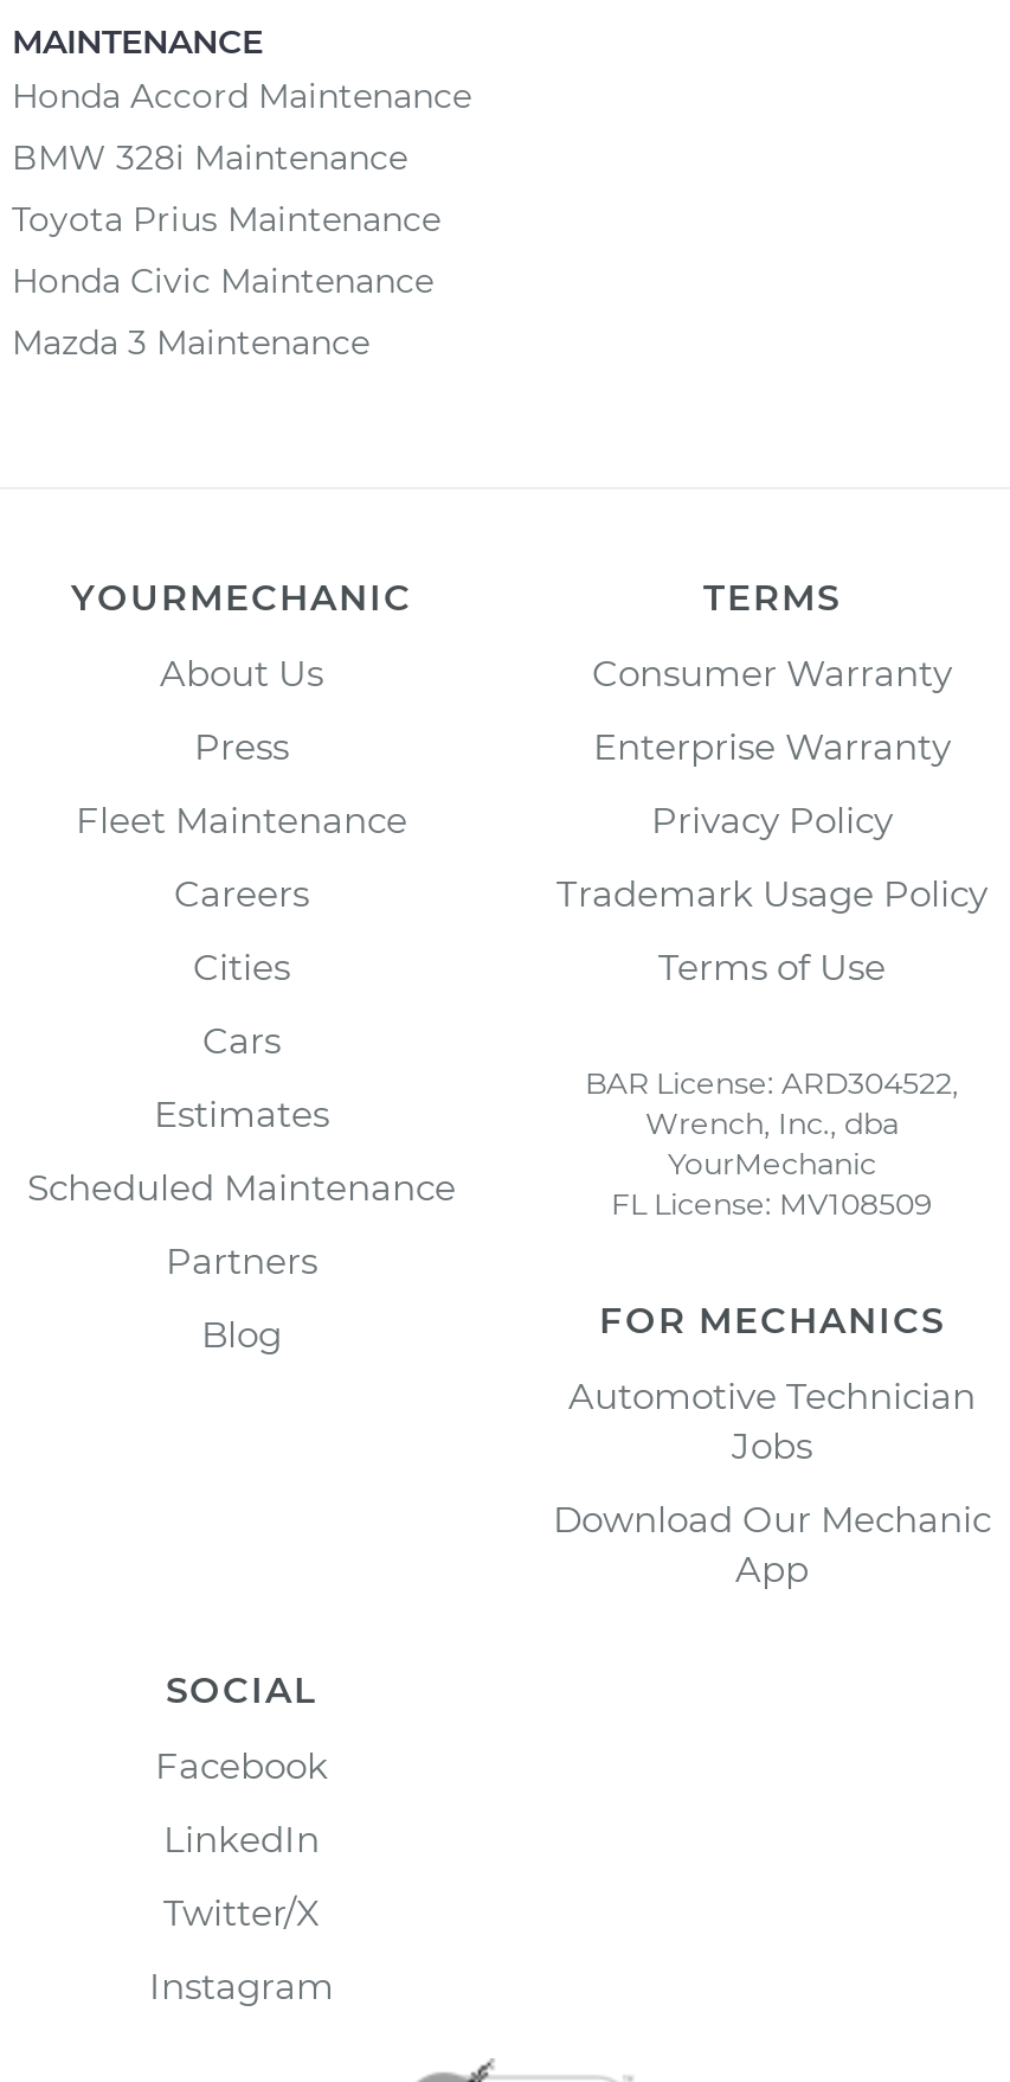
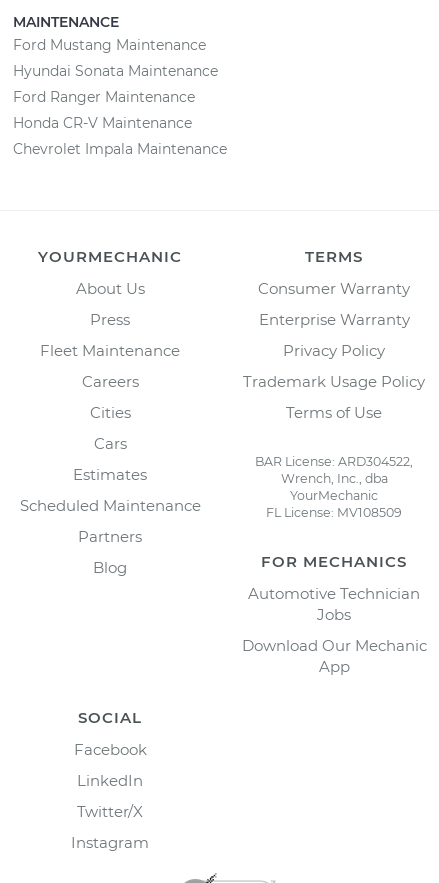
[12,75,471,117] Honda Accord Maintenance -> [13,36,206,54] Ford Mustang Maintenance
[12,136,407,179] BMW 328i Maintenance -> [13,62,218,80] Hyundai Sonata Maintenance
[12,198,440,241] Toyota Prius Maintenance -> [13,88,195,106] Ford Ranger Maintenance
[12,260,433,302] Honda Civic Maintenance -> [13,114,192,132] Honda CR-V Maintenance
[12,321,369,364] Mazda 3 Maintenance -> [13,140,227,158] Chevrolet Impala Maintenance

